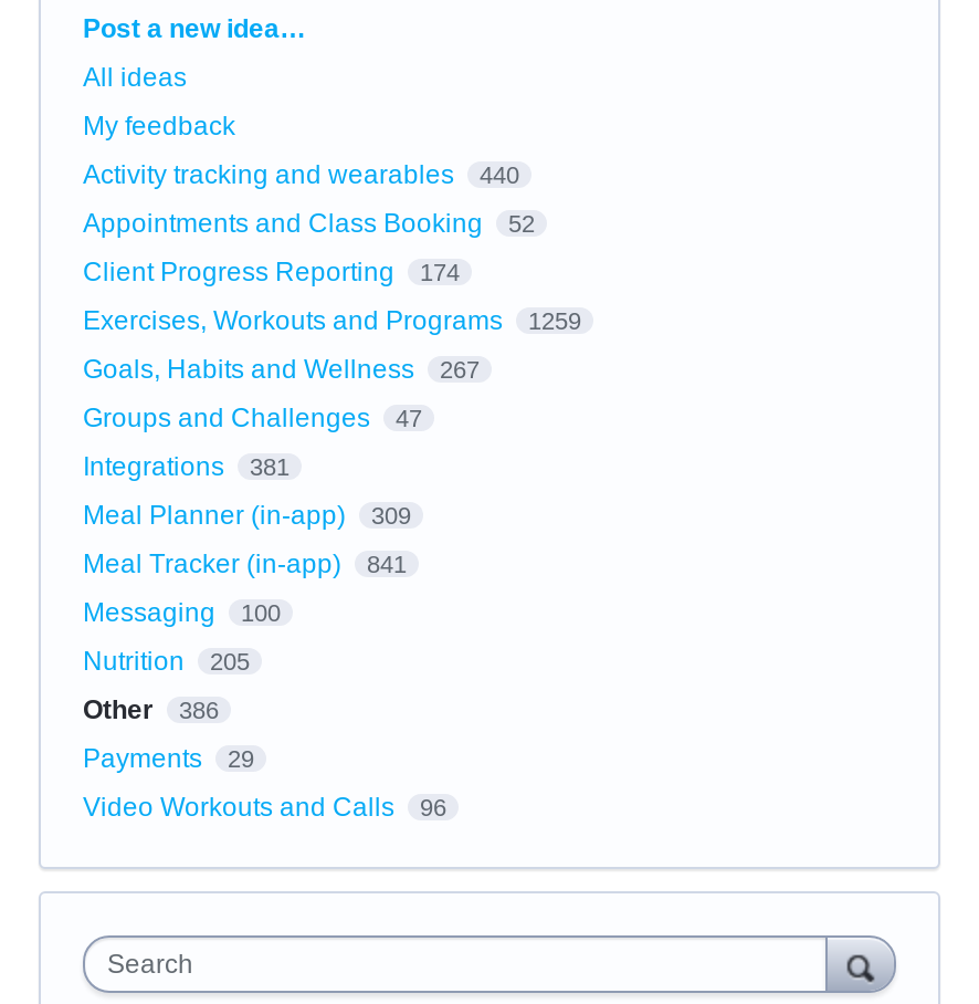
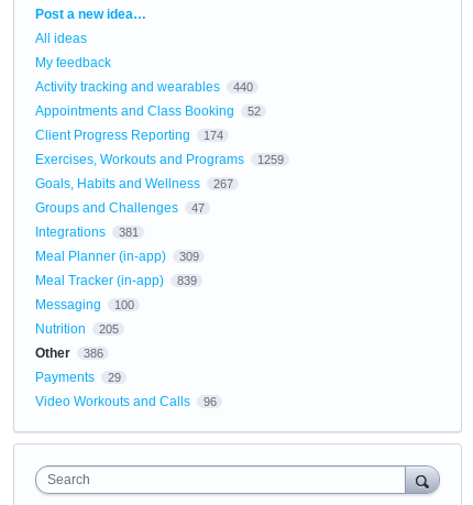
[83,549,407,580] Meal Tracker (in-app) 841 -> [35,273,196,288] Meal Tracker (in-app) 839

